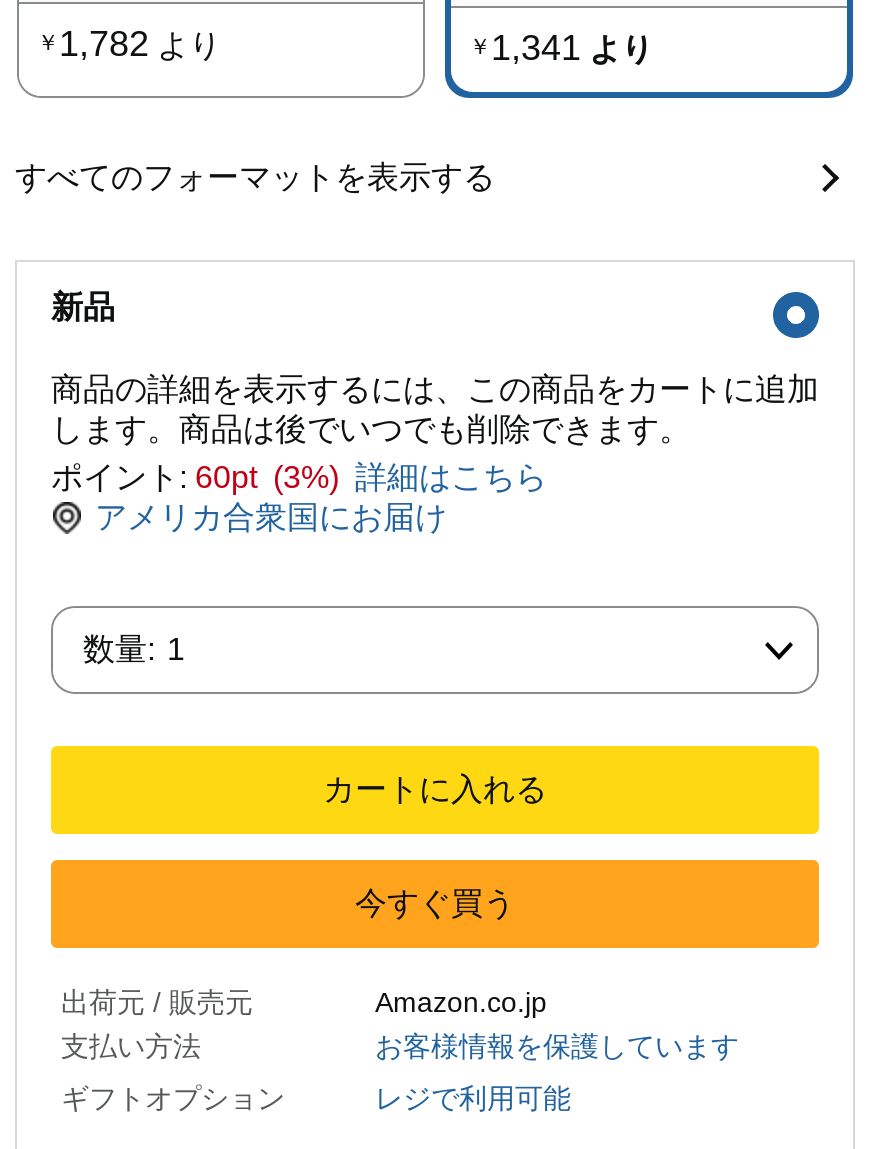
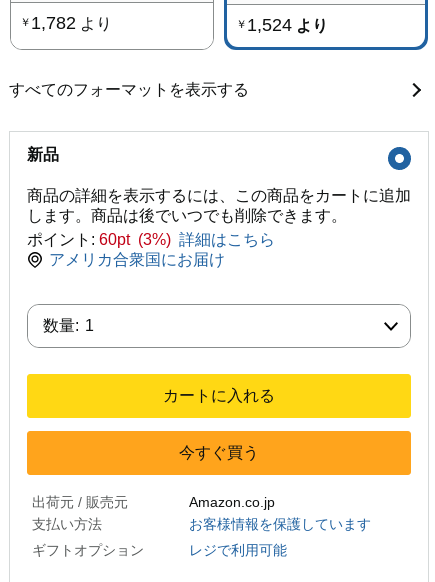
[469,28,653,68] ￥1,341より -> [236,15,328,35] ￥1,524より

